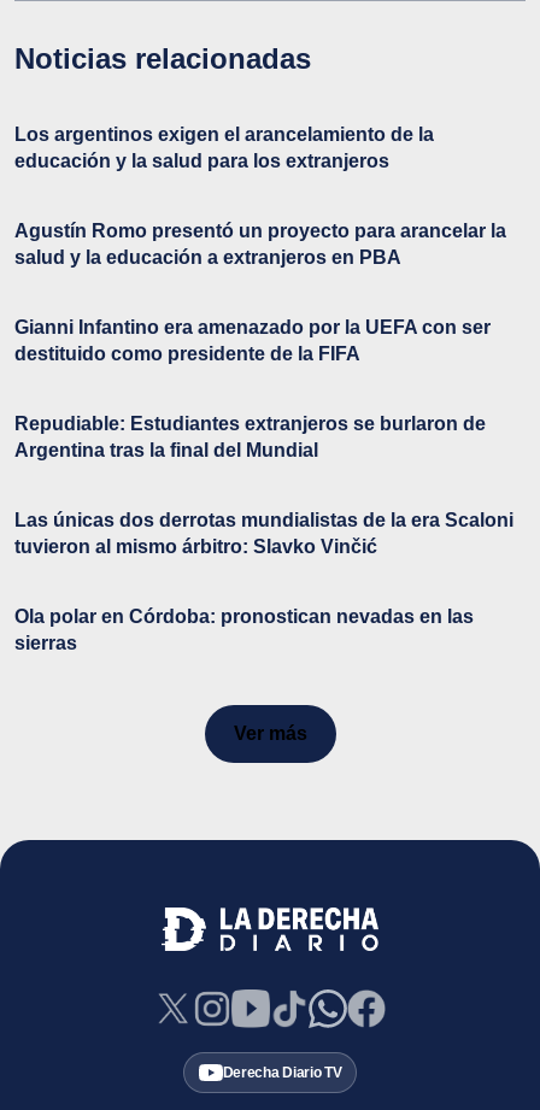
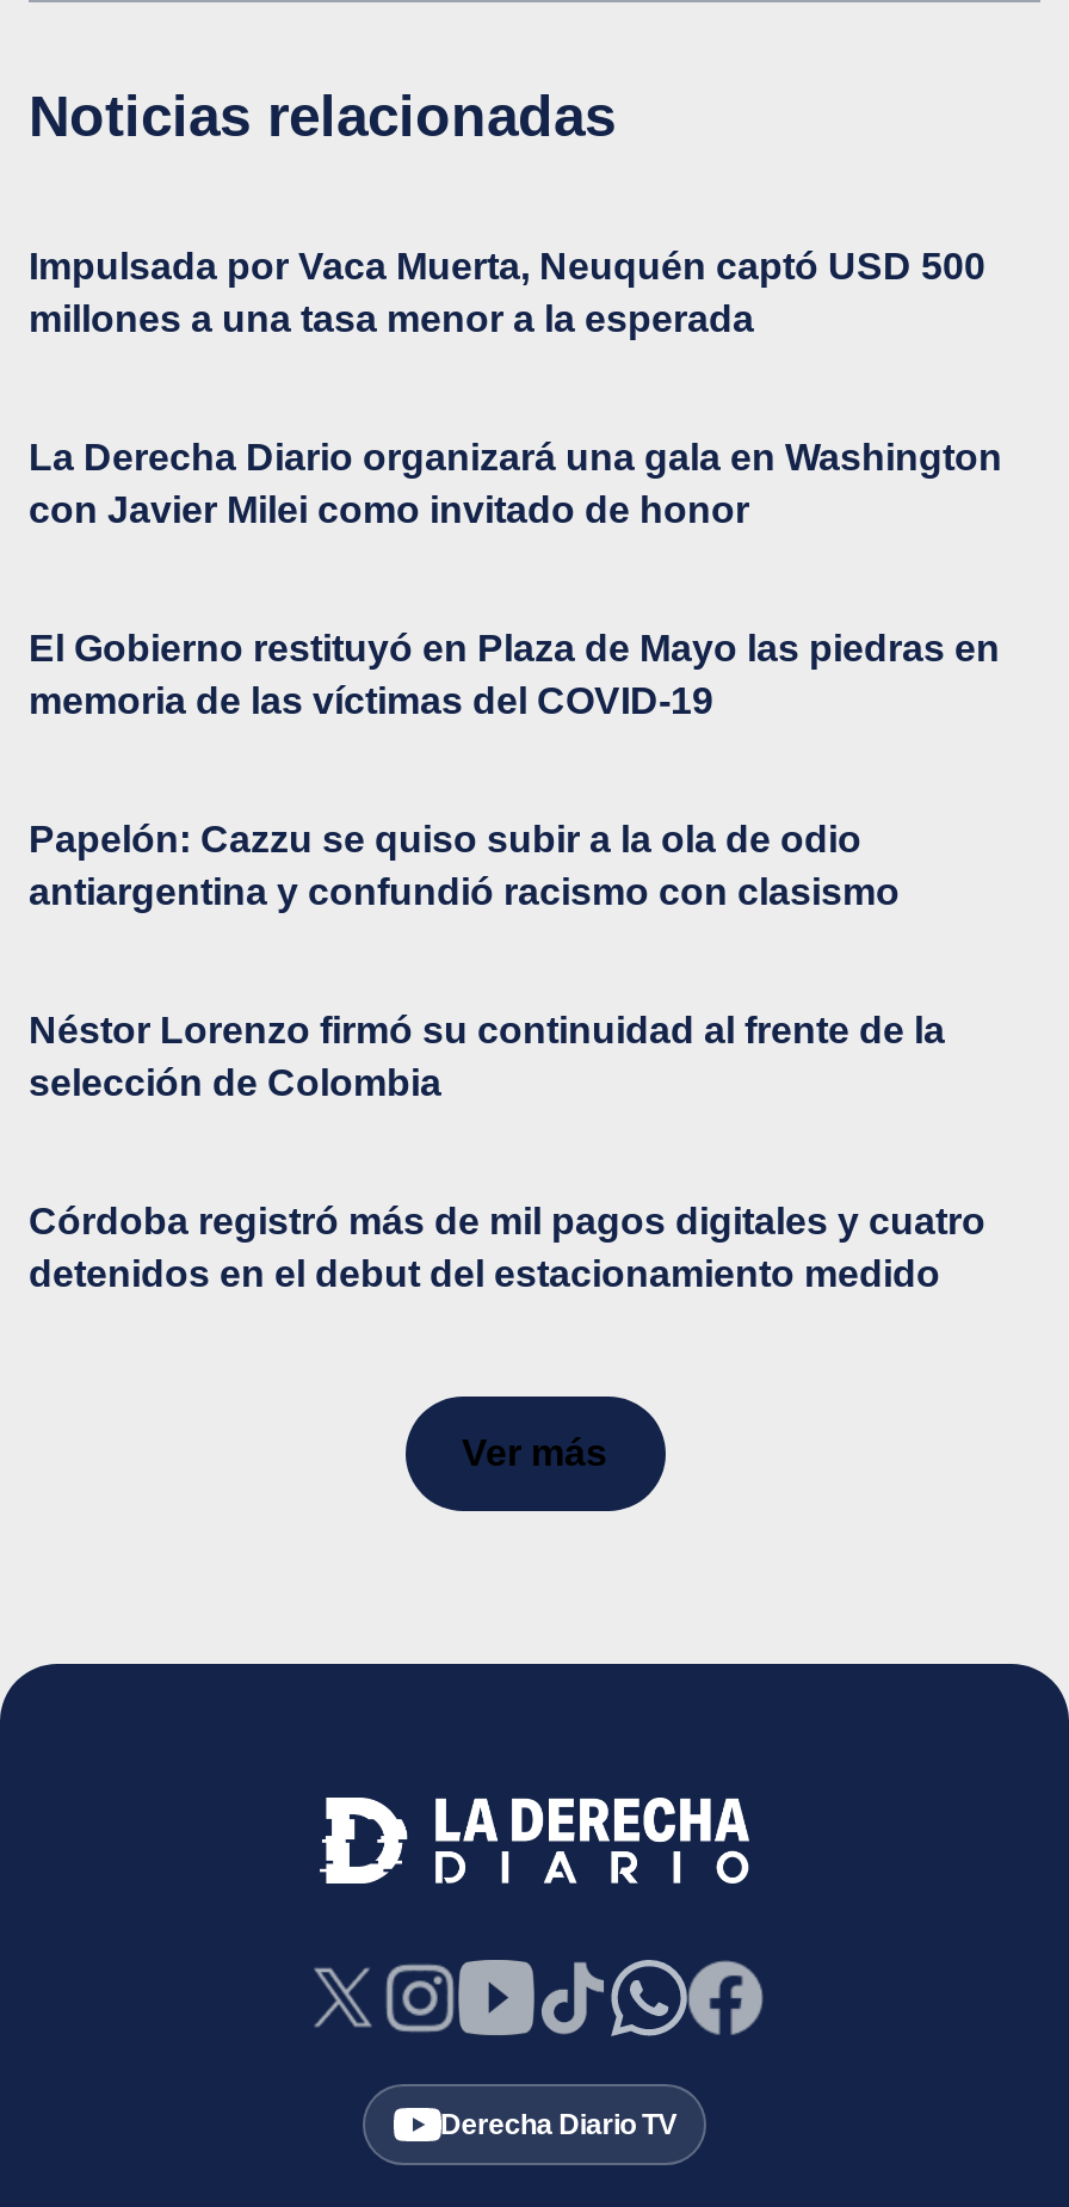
[14,124,434,171] Los argentinos exigen el arancelamiento de la | educación y la salud para los extranjeros -> [29,245,985,339] Impulsada por Vaca Muerta, Neuquén captó USD 500 | millones a una tasa menor a la esperada
[14,220,506,267] Agustín Romo presentó un proyecto para arancelar la | salud y la educación a extranjeros en PBA -> [29,436,1002,529] La Derecha Diario organizará una gala en Washington | con Javier Milei como invitado de honor
[14,317,491,364] Gianni Infantino era amenazado por la UEFA con ser | destituido como presidente de la FIFA -> [29,627,1000,720] El Gobierno restituyó en Plaza de Mayo las piedras en | memoria de las víctimas del COVID-19
[14,413,486,460] Repudiable: Estudiantes extranjeros se burlaron de | Argentina tras la final del Mundial -> [29,818,900,911] Papelón: Cazzu se quiso subir a la ola de odio | antiargentina y confundió racismo con clasismo
[14,510,513,557] Las únicas dos derrotas mundialistas de la era Scaloni | tuvieron al mismo árbitro: Slavko Vinčić -> [29,1009,945,1102] Néstor Lorenzo firmó su continuidad al frente de la | selección de Colombia
[14,606,474,653] Ola polar en Córdoba: pronostican nevadas en las | sierras -> [29,1200,985,1293] Córdoba registró más de mil pagos digitales y cuatro | detenidos en el debut del estacionamiento medido

